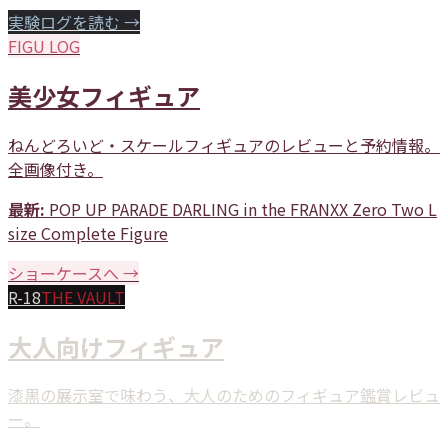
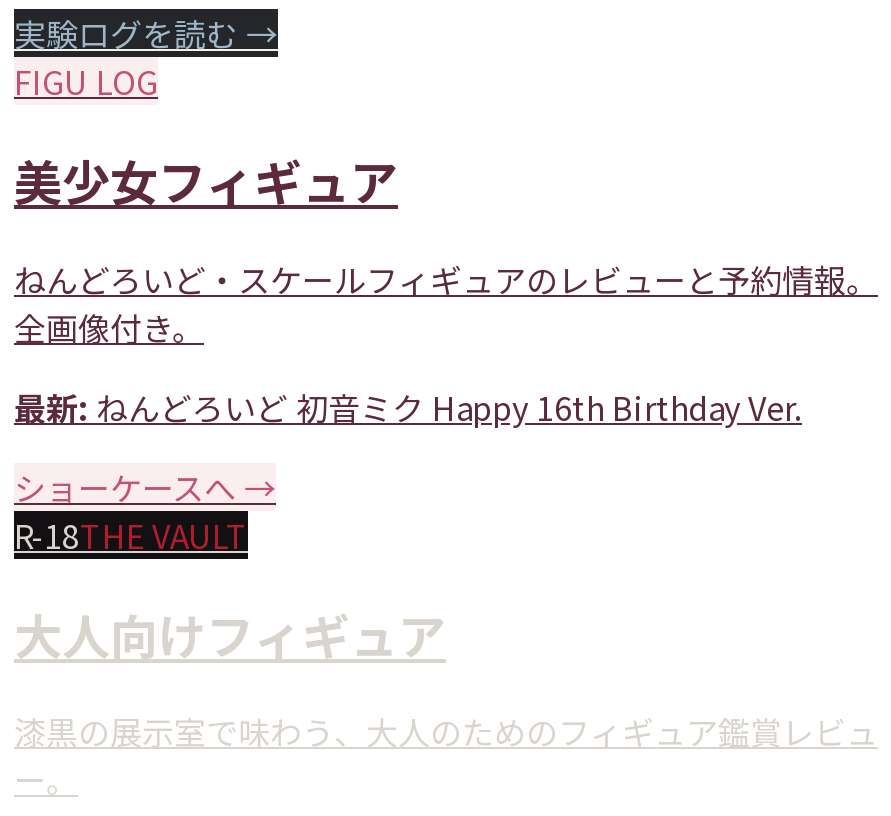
[8,197,437,245] 最新: POP UP PARADE DARLING in the FRANXX Zero Two L | size Complete Figure -> [14,382,802,430] 最新: ねんどろいど 初音ミク Happy 16th Birthday Ver.

